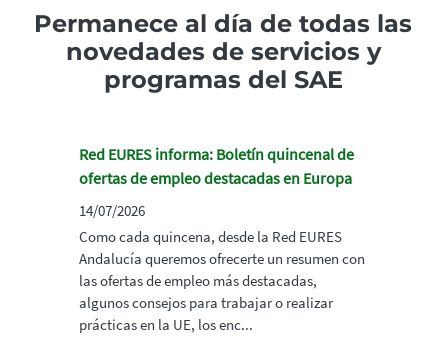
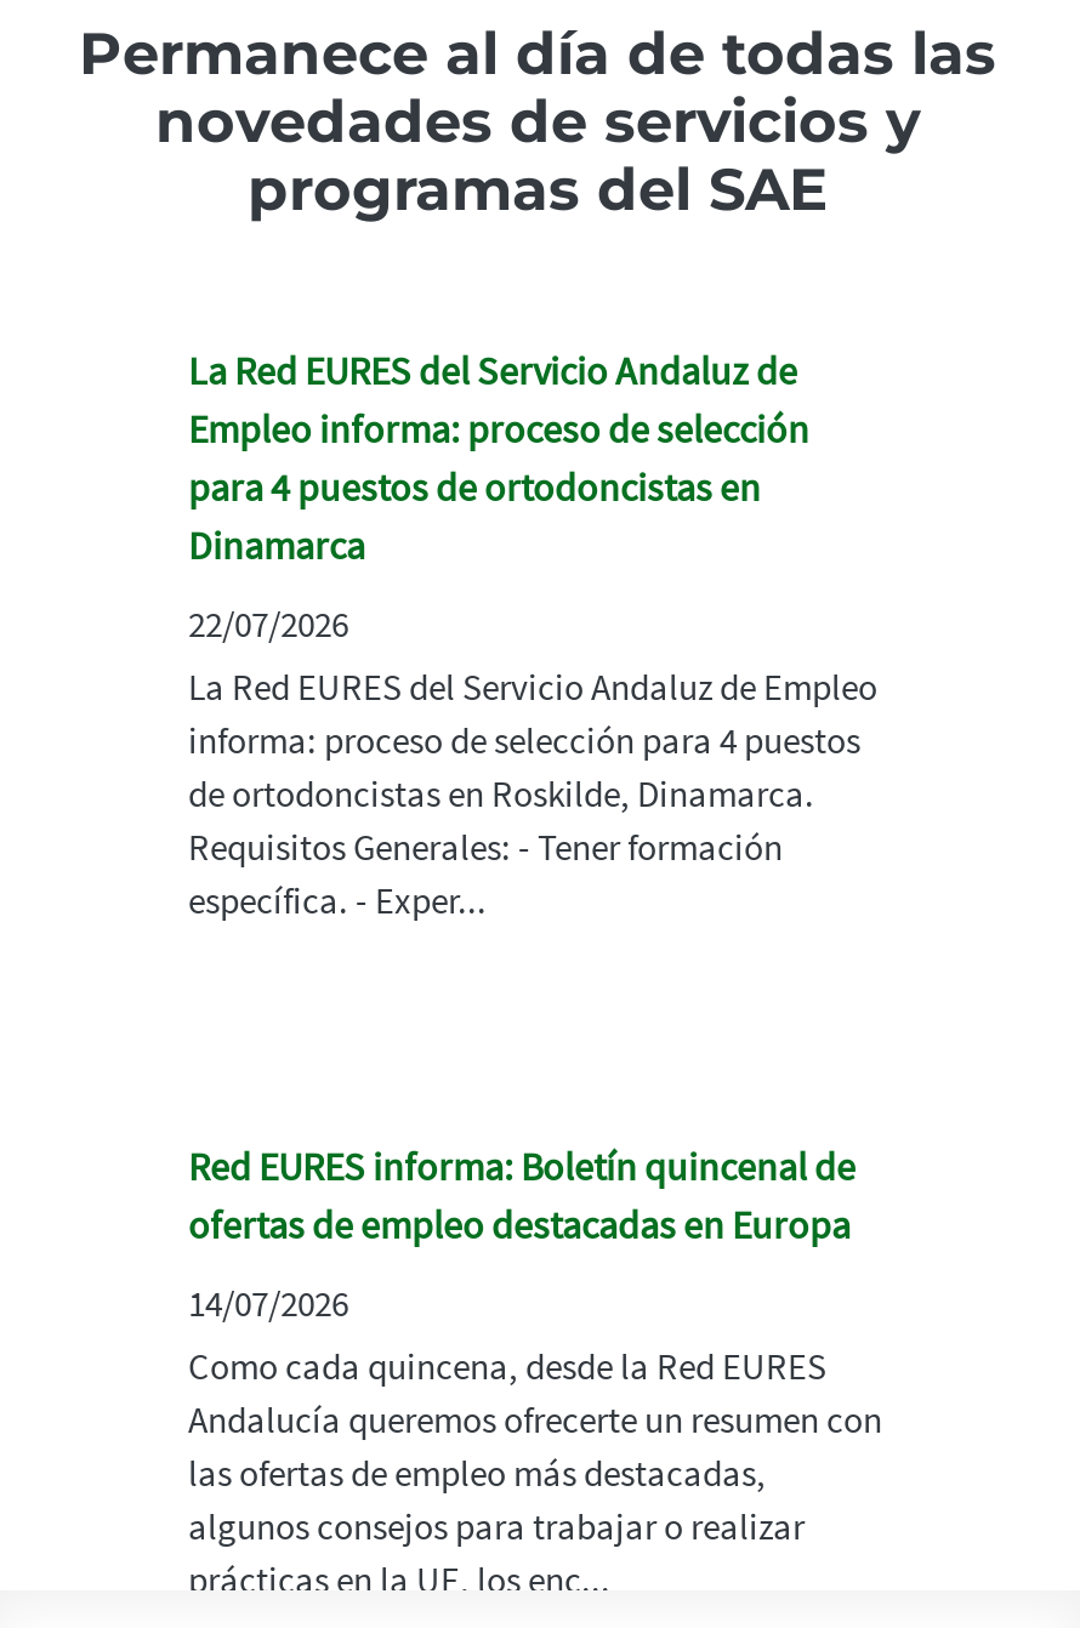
none -> [188,346,877,923] La Red EURES del Servicio Andaluz de | Empleo informa: proceso de selección | para 4 puestos de ortodoncistas en | Dinamarca | 22/07/2026 | La Red EURES del Servicio Andaluz de Empleo | informa: proceso de selección para 4 puestos | de ortodoncistas en Roskilde, Dinamarca. | Requisitos Generales: - Tener formación | específica. - Exper...

